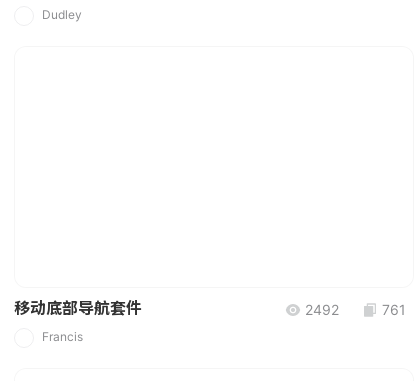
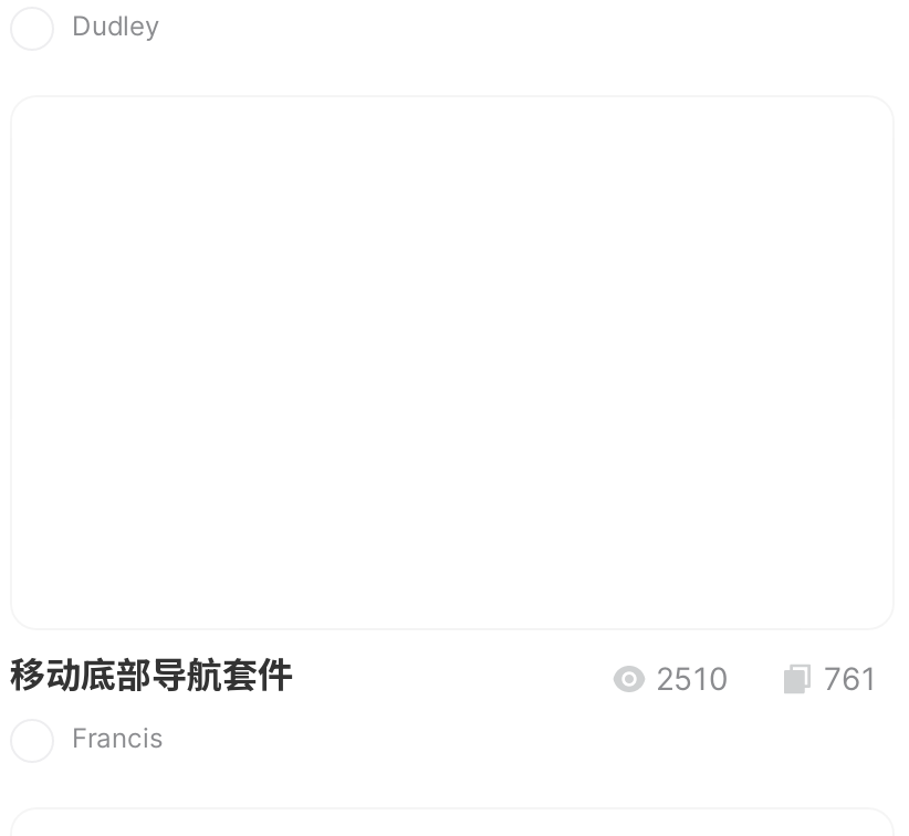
[305,301,339,318] 2492 -> [656,660,729,697] 2510

